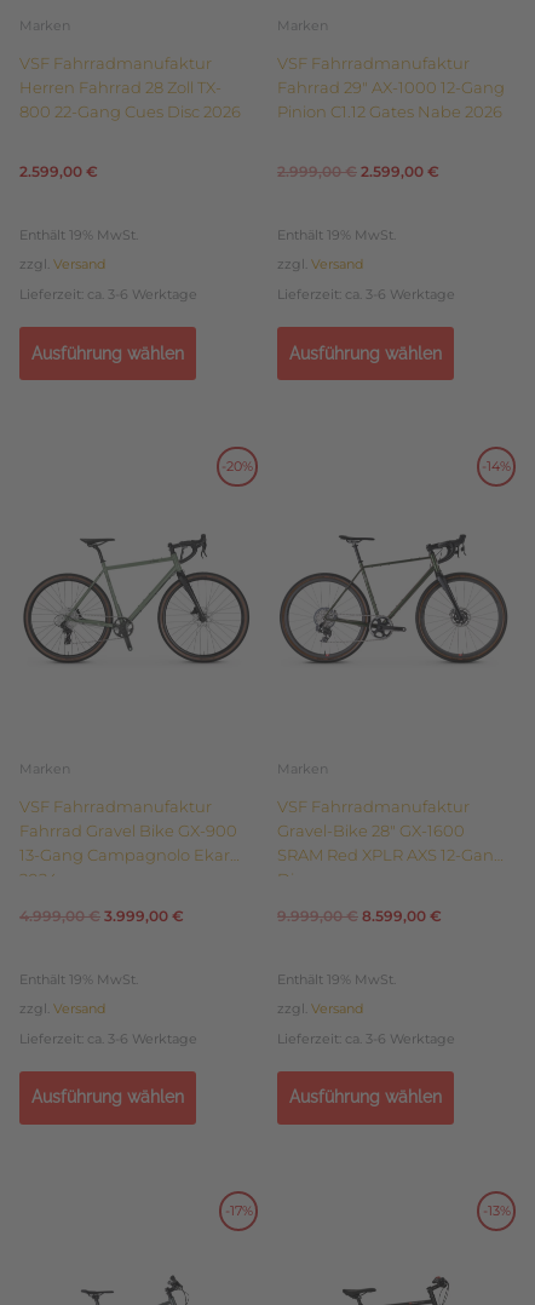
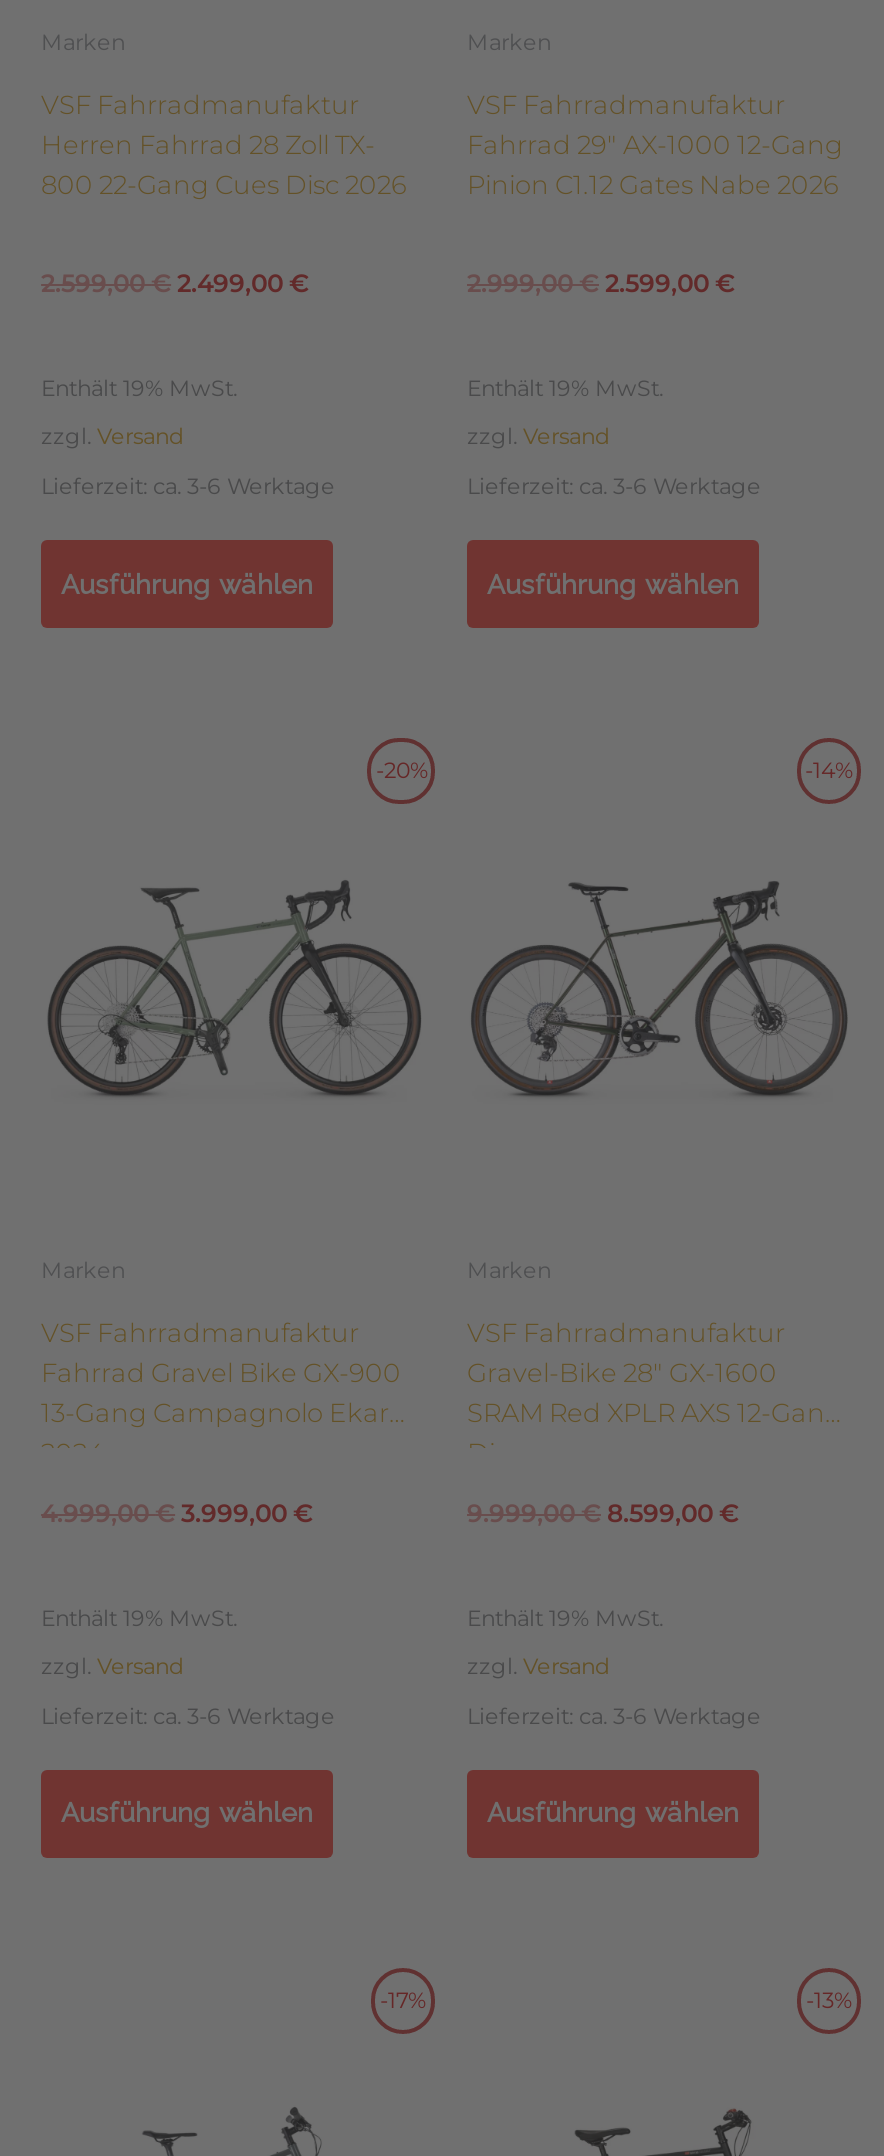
none -> [177,269,309,299] 2.499,00 €

